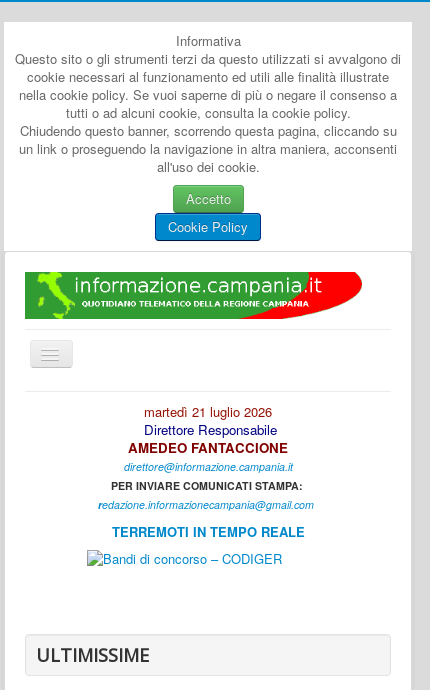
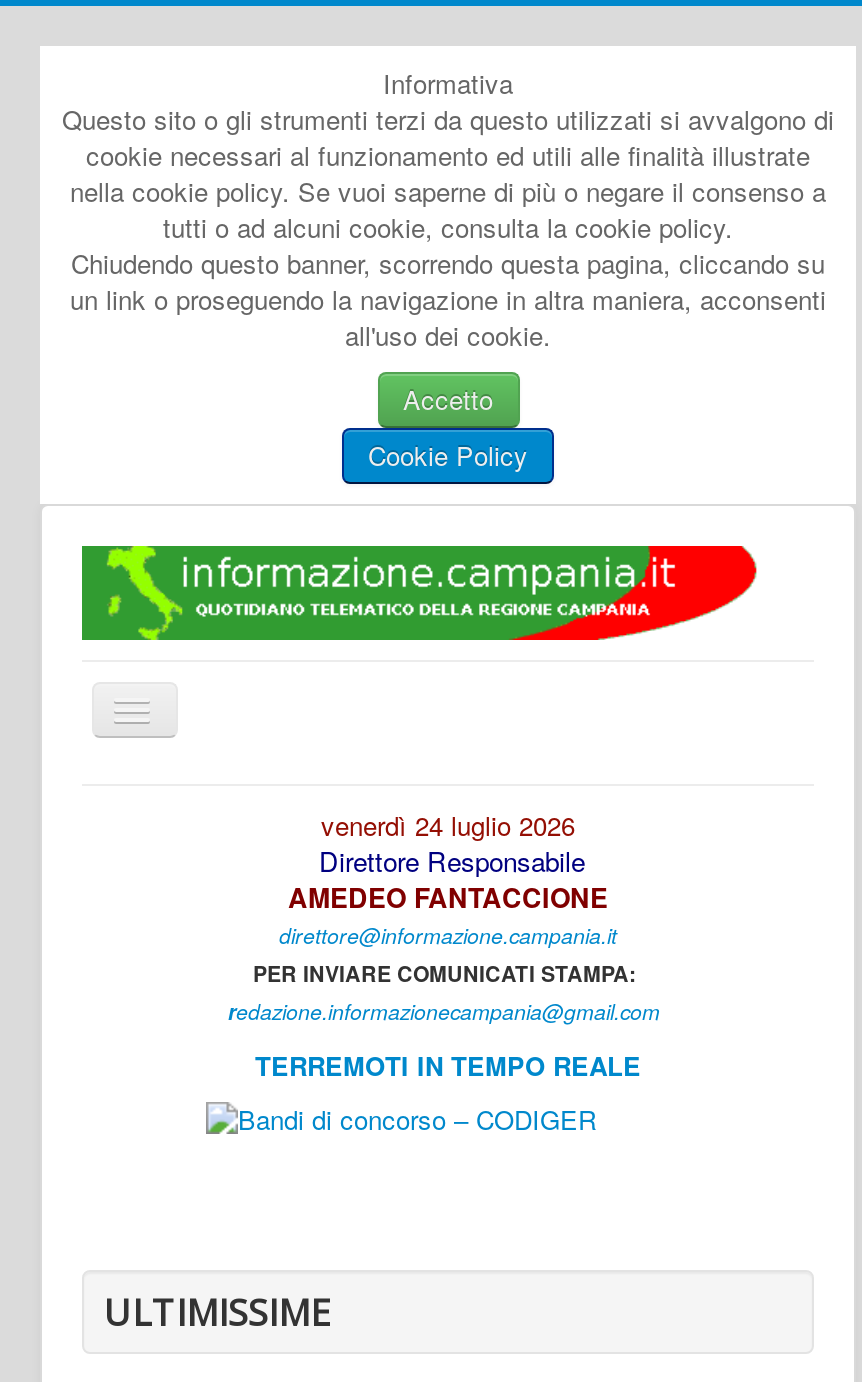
[144,402,272,421] martedì 21 luglio 2026 -> [321,806,575,844] venerdì 24 luglio 2026

